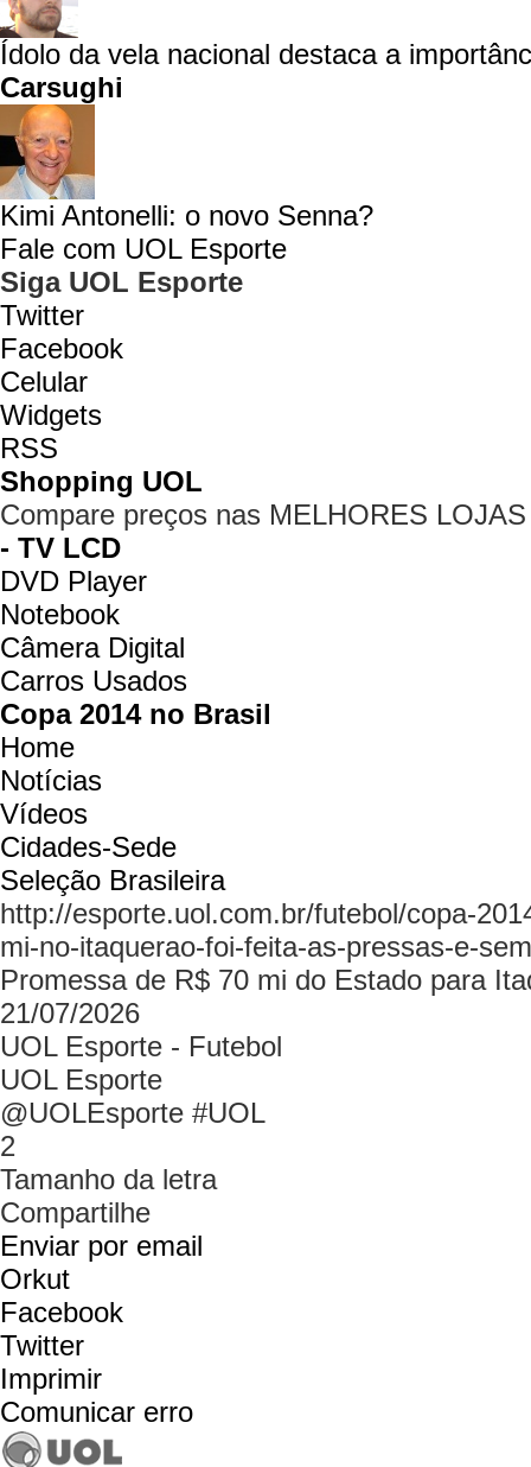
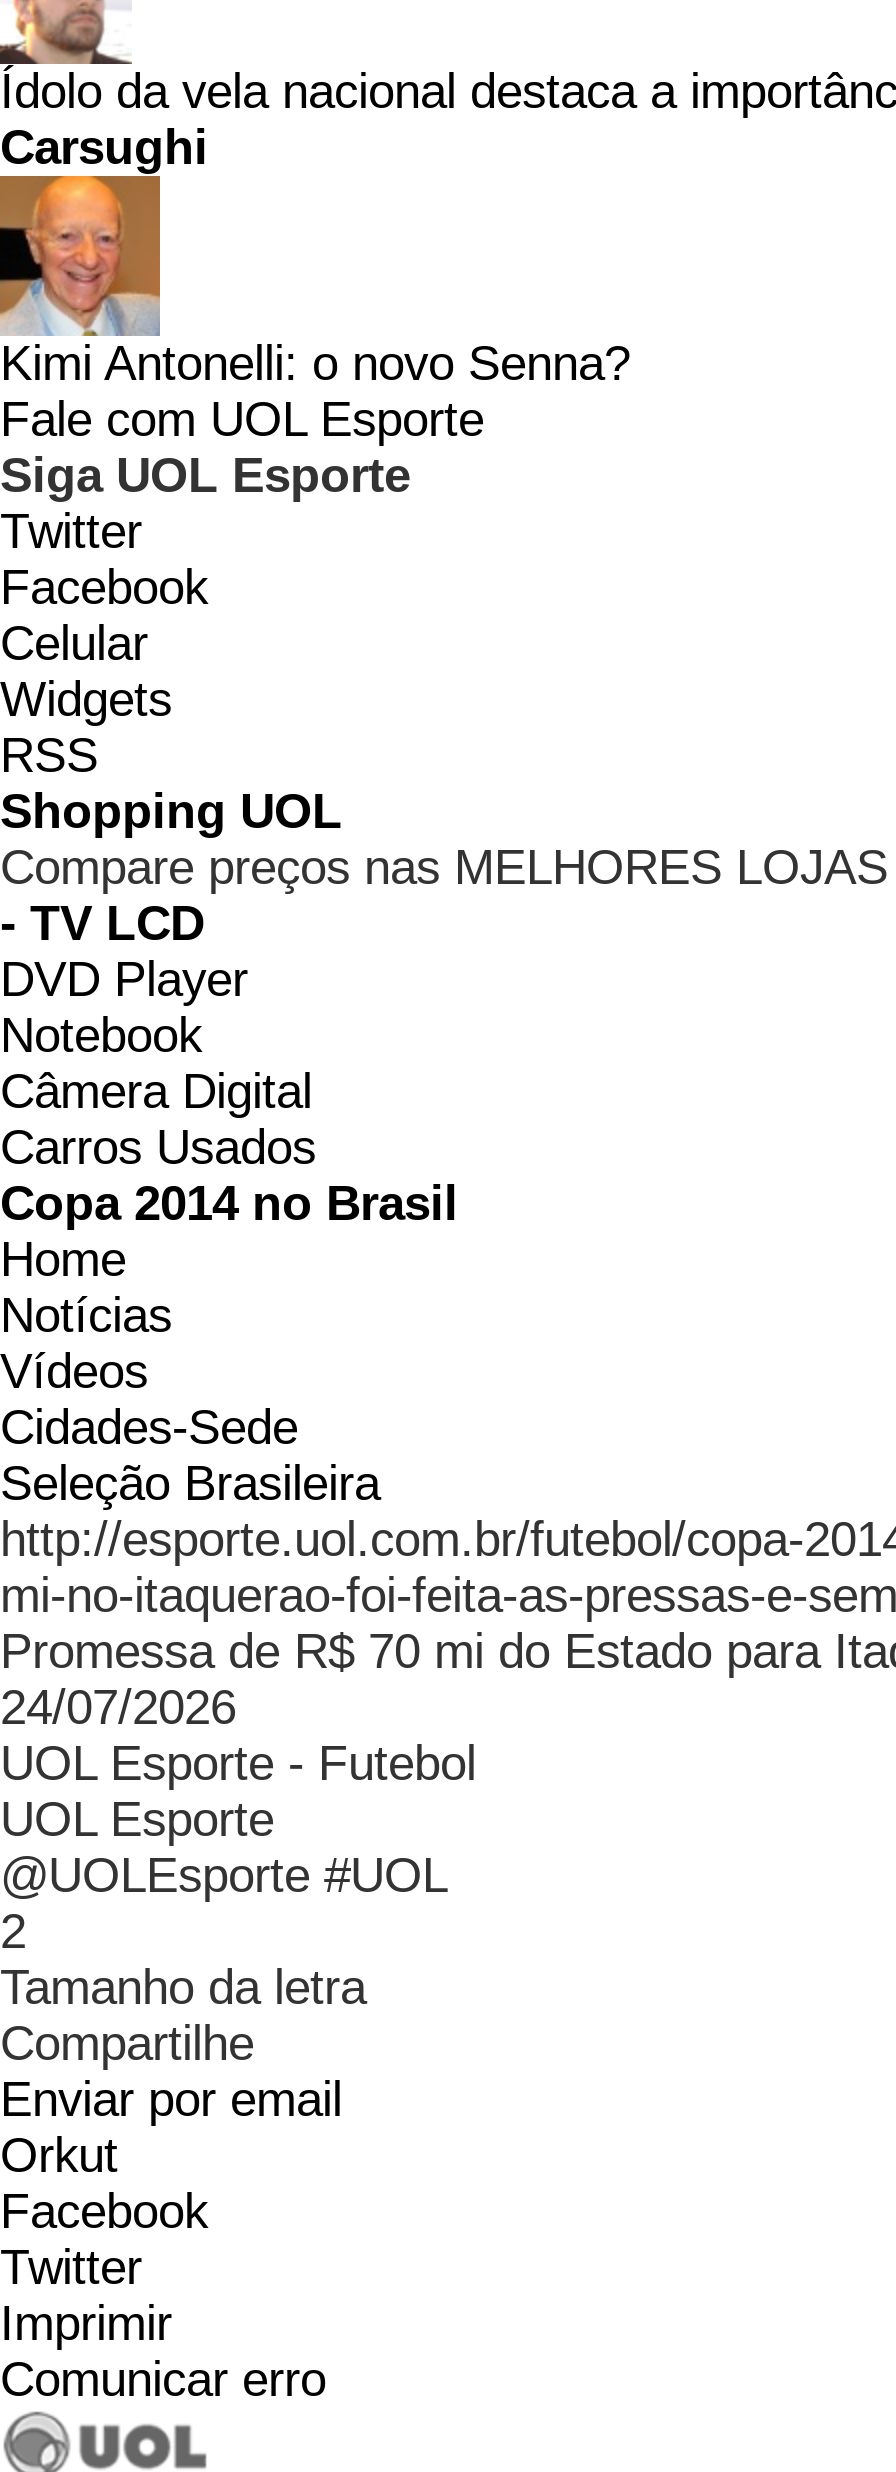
[0,997,140,1029] 21/07/2026 -> [0,1680,236,1734] 24/07/2026

